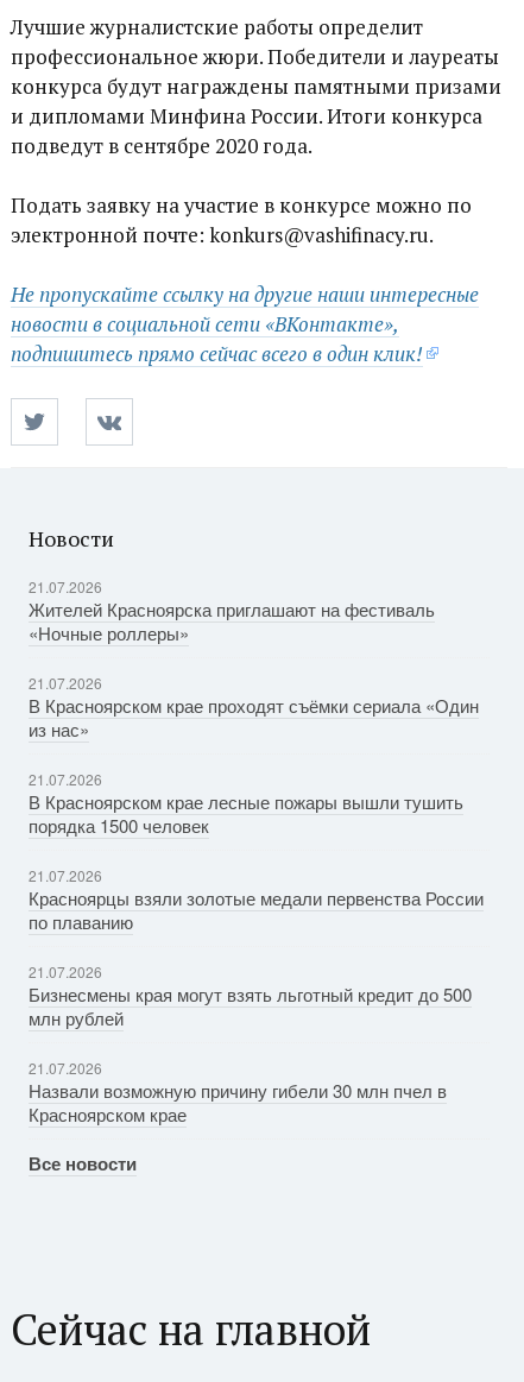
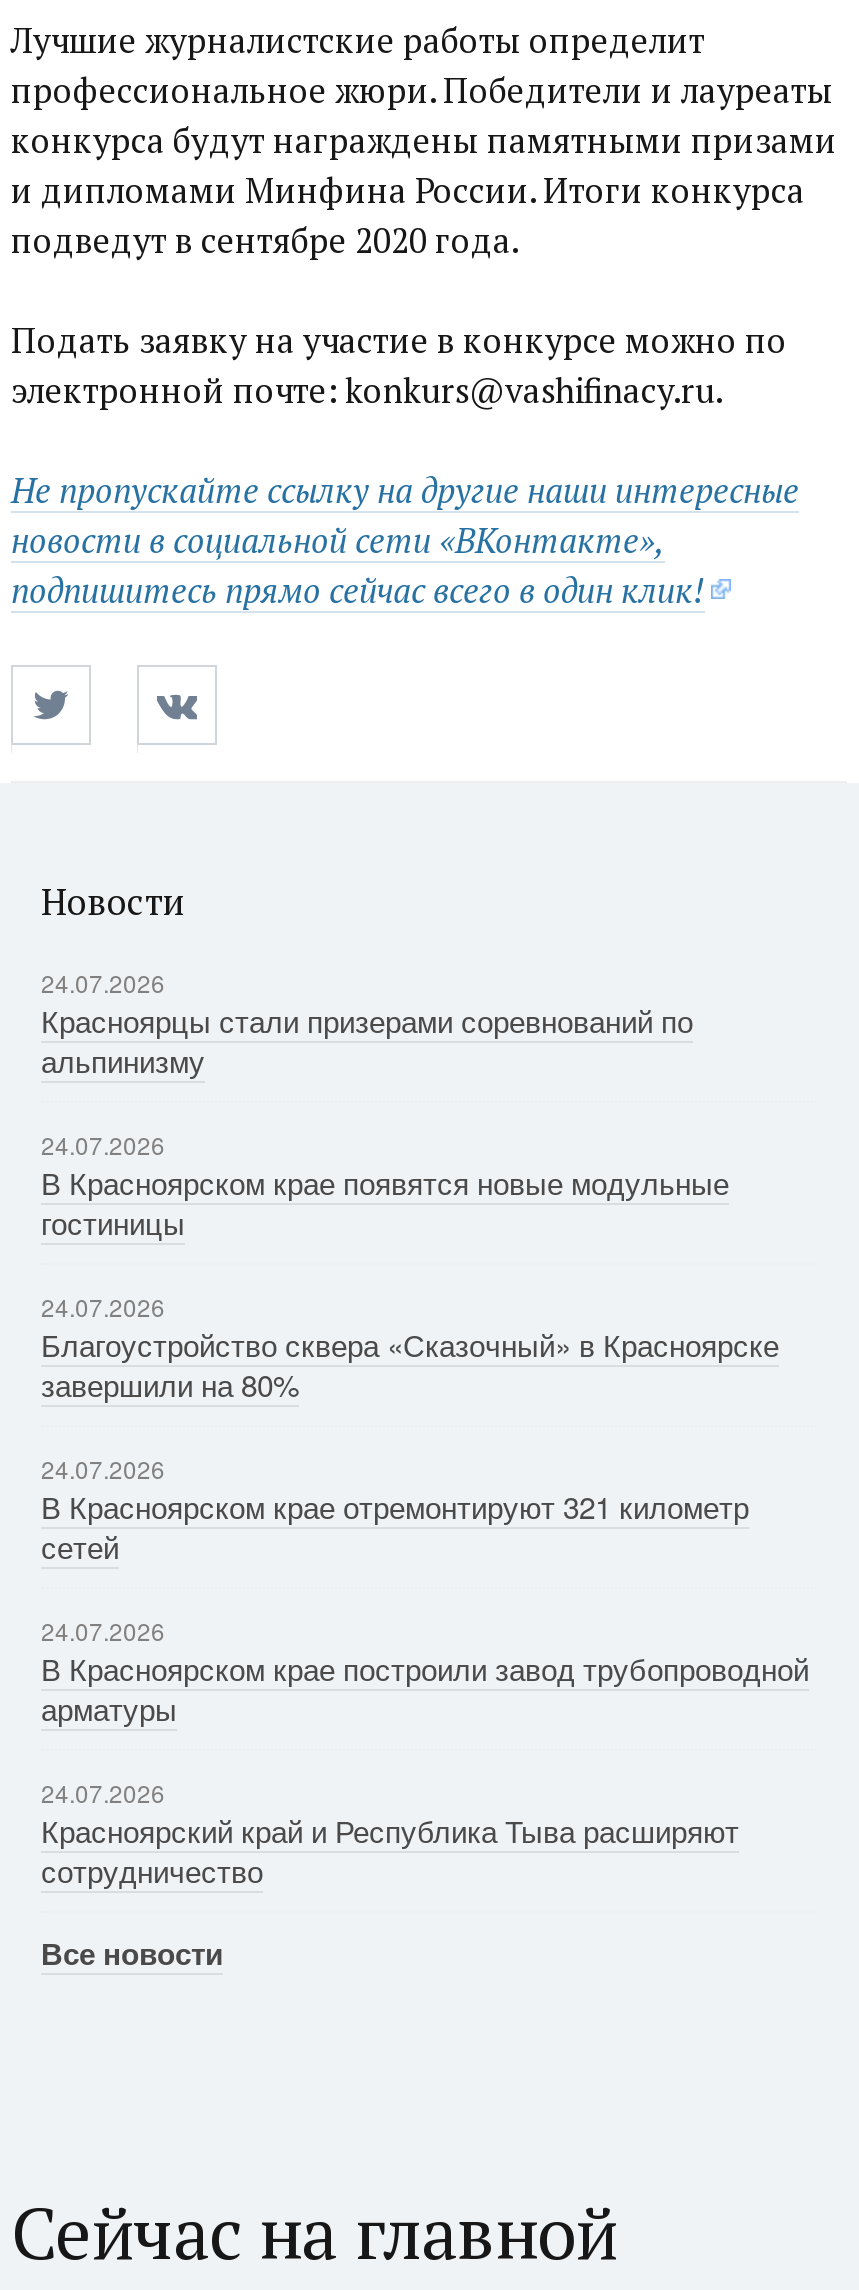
[29,576,435,645] 21.07.2026 | Жителей Красноярска приглашают на фестиваль | «Ночные роллеры» -> [41,965,693,1081] 24.07.2026 | Красноярцы стали призерами соревнований по | альпинизму
[29,673,479,742] 21.07.2026 | В Красноярском крае проходят съёмки сериала «Один | из нас» -> [41,1127,729,1243] 24.07.2026 | В Красноярском крае появятся новые модульные | гостиницы
[29,769,463,838] 21.07.2026 | В Красноярском крае лесные пожары вышли тушить | порядка 1500 человек -> [41,1289,779,1405] 24.07.2026 | Благоустройство сквера «Сказочный» в Красноярске | завершили на 80%
[29,865,484,934] 21.07.2026 | Красноярцы взяли золотые медали первенства России | по плаванию -> [41,1451,749,1567] 24.07.2026 | В Красноярском крае отремонтируют 321 километр | сетей
[29,961,472,1030] 21.07.2026 | Бизнесмены края могут взять льготный кредит до 500 | млн рублей -> [41,1613,809,1729] 24.07.2026 | В Красноярском крае построили завод трубопроводной | арматуры
[29,1058,447,1127] 21.07.2026 | Назвали возможную причину гибели 30 млн пчел в | Красноярском крае -> [41,1775,739,1891] 24.07.2026 | Красноярский край и Республика Тыва расширяют | сотрудничество

